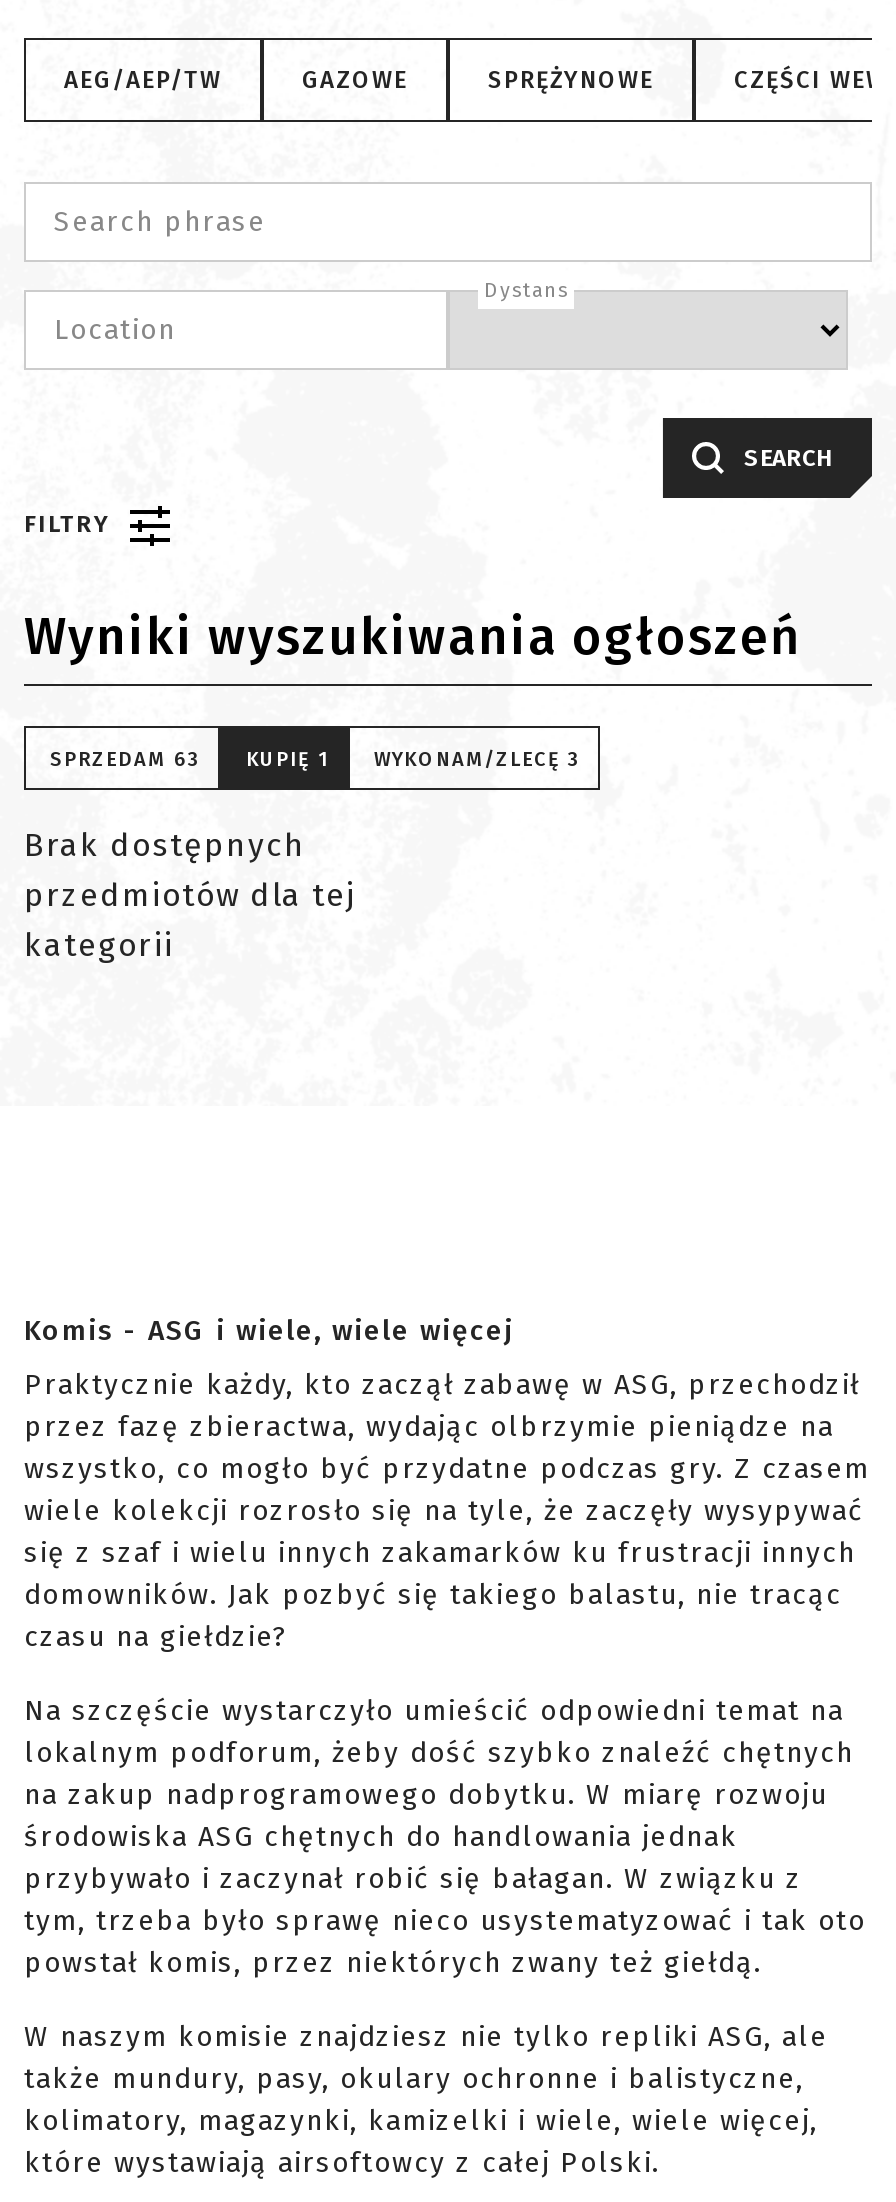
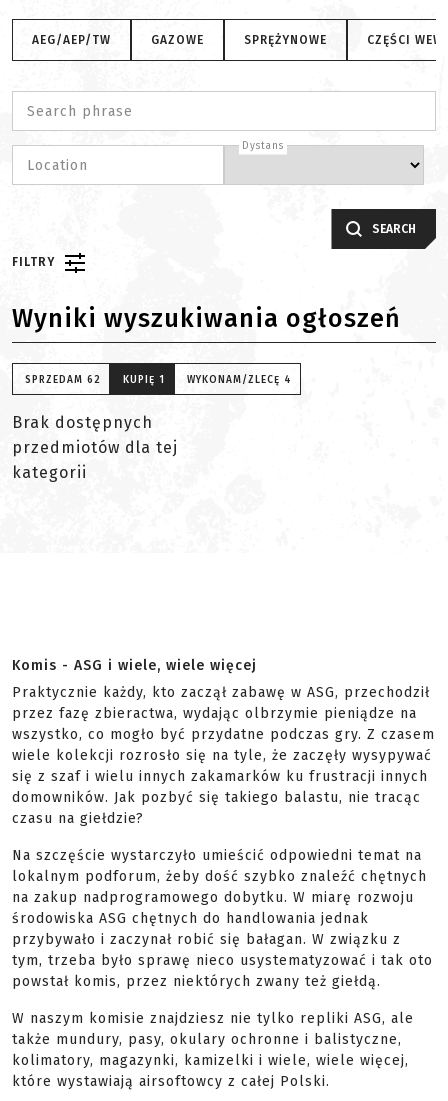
[50,748,202,772] SPRZEDAM 63 -> [25,374,101,386] SPRZEDAM 62
[374,748,582,772] WYKONAM/ZLECĘ 3 -> [187,374,292,386] WYKONAM/ZLECĘ 4

